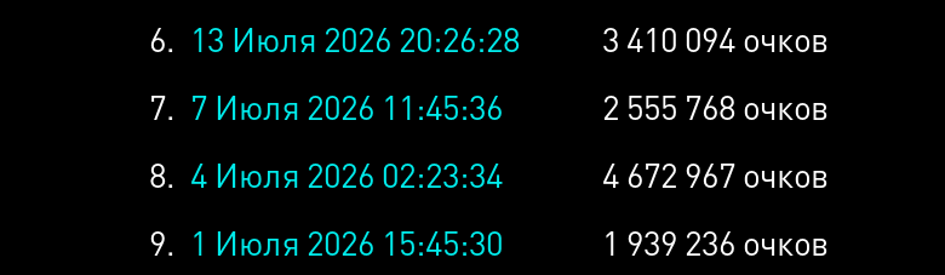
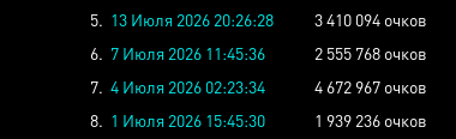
[149,16,830,59] 6. 13 Июля 2026 20:26:28 3 410 094 очков -> [90,8,427,30] 5. 13 Июля 2026 20:26:28 3 410 094 очков
[149,84,503,127] 7. 7 Июля 2026 11:45:36 -> [90,42,265,64] 6. 7 Июля 2026 11:45:36
[149,151,503,195] 8. 4 Июля 2026 02:23:34 -> [90,75,265,97] 7. 4 Июля 2026 02:23:34
[149,219,503,263] 9. 1 Июля 2026 15:45:30 -> [90,109,265,131] 8. 1 Июля 2026 15:45:30

